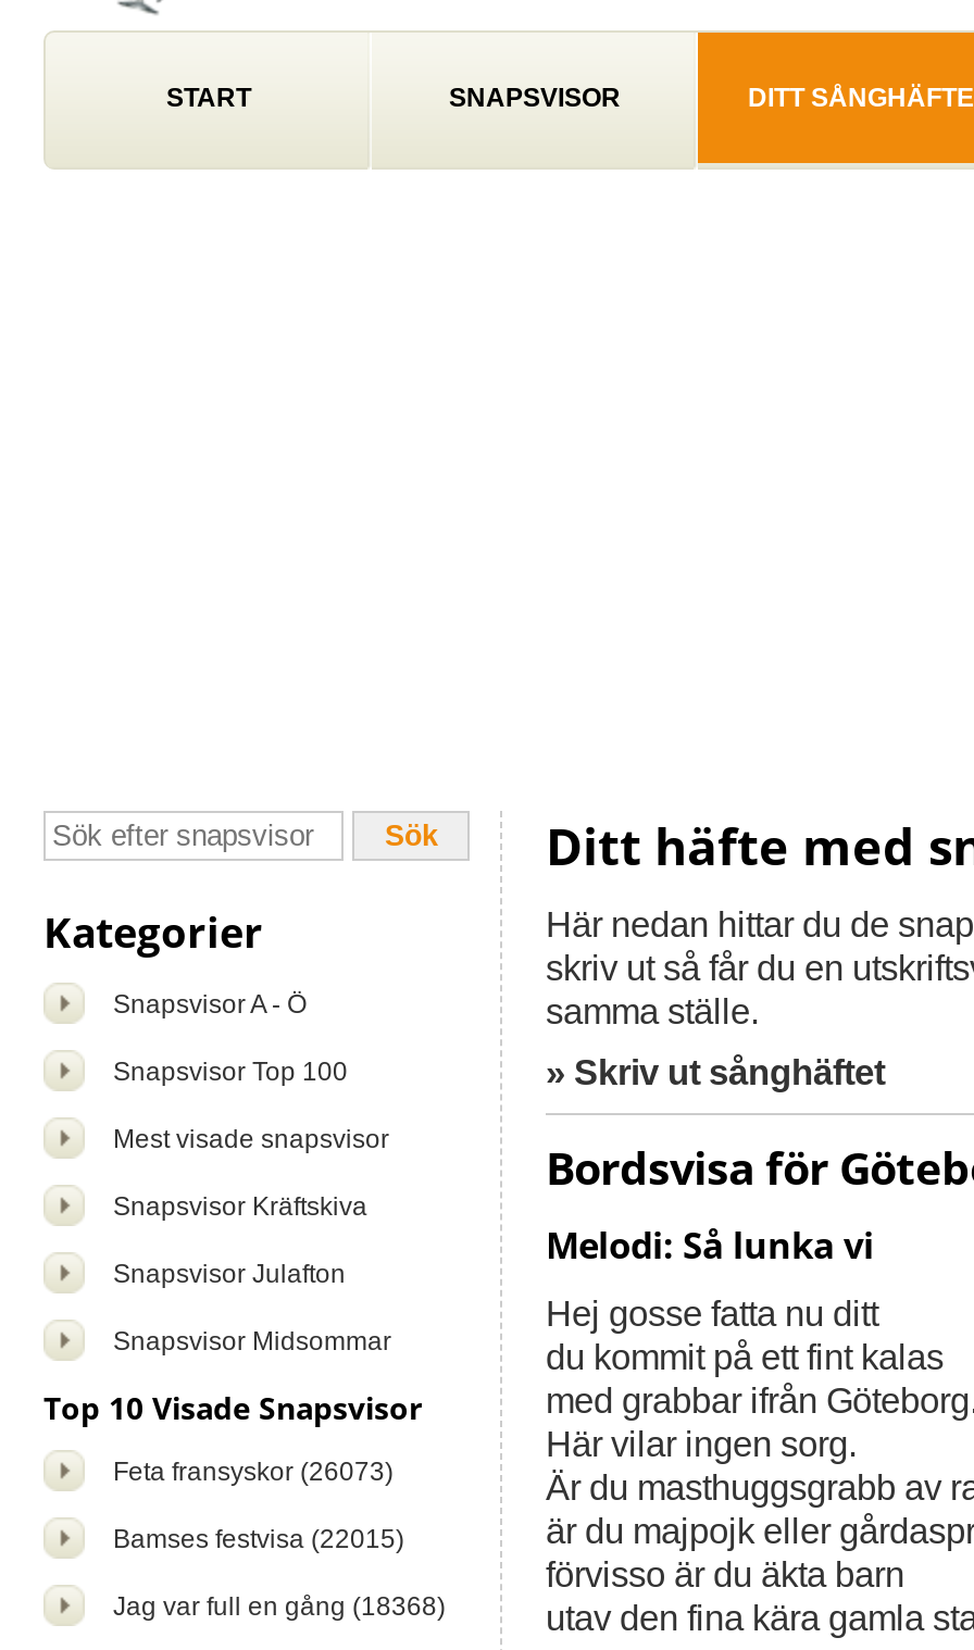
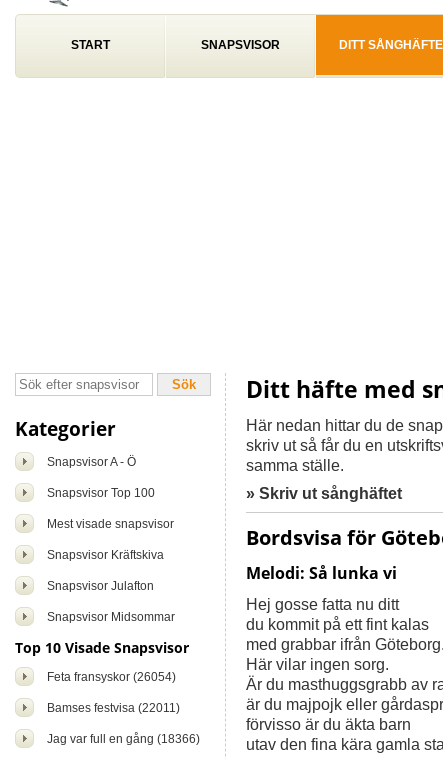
[113,1457,394,1487] Feta fransyskor (26073) -> [47,670,176,684] Feta fransyskor (26054)
[113,1524,404,1554] Bamses festvisa (22015) -> [47,701,180,715] Bamses festvisa (22011)
[113,1591,446,1622] Jag var full en gång (18368) -> [47,732,200,746] Jag var full en gång (18366)

